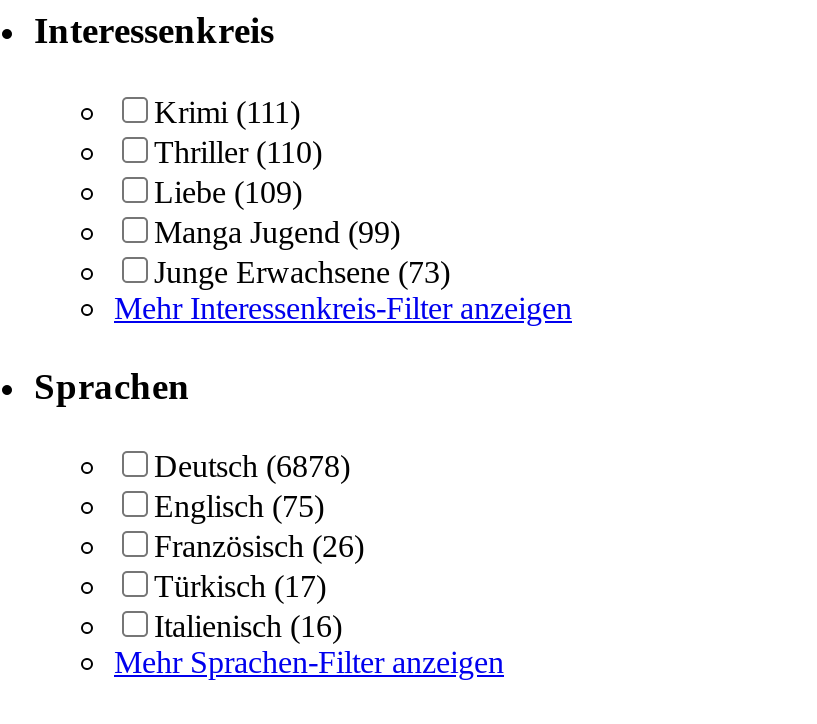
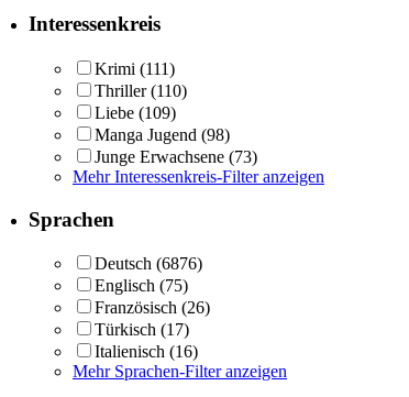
[154,215,400,249] Manga Jugend (99) -> [95,125,230,144] Manga Jugend (98)
[154,450,350,484] Deutsch (6878) -> [95,255,202,273] Deutsch (6876)

